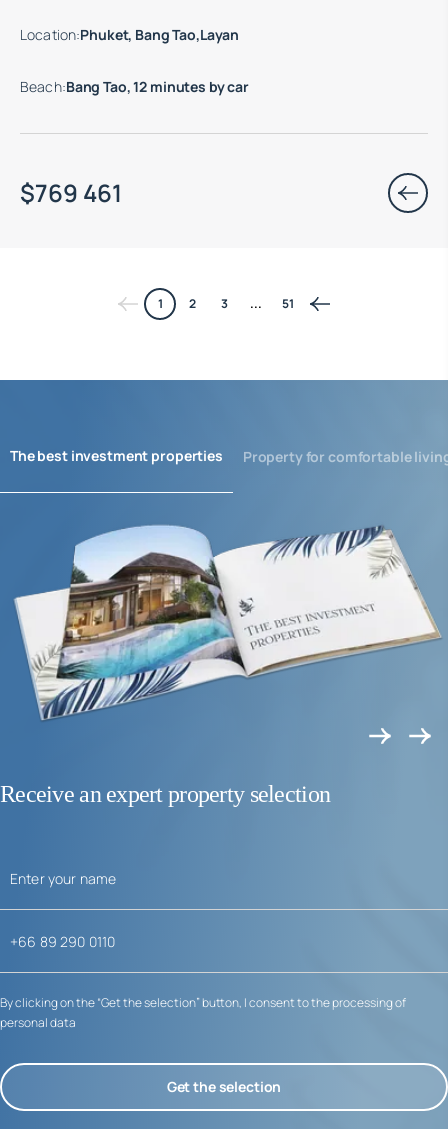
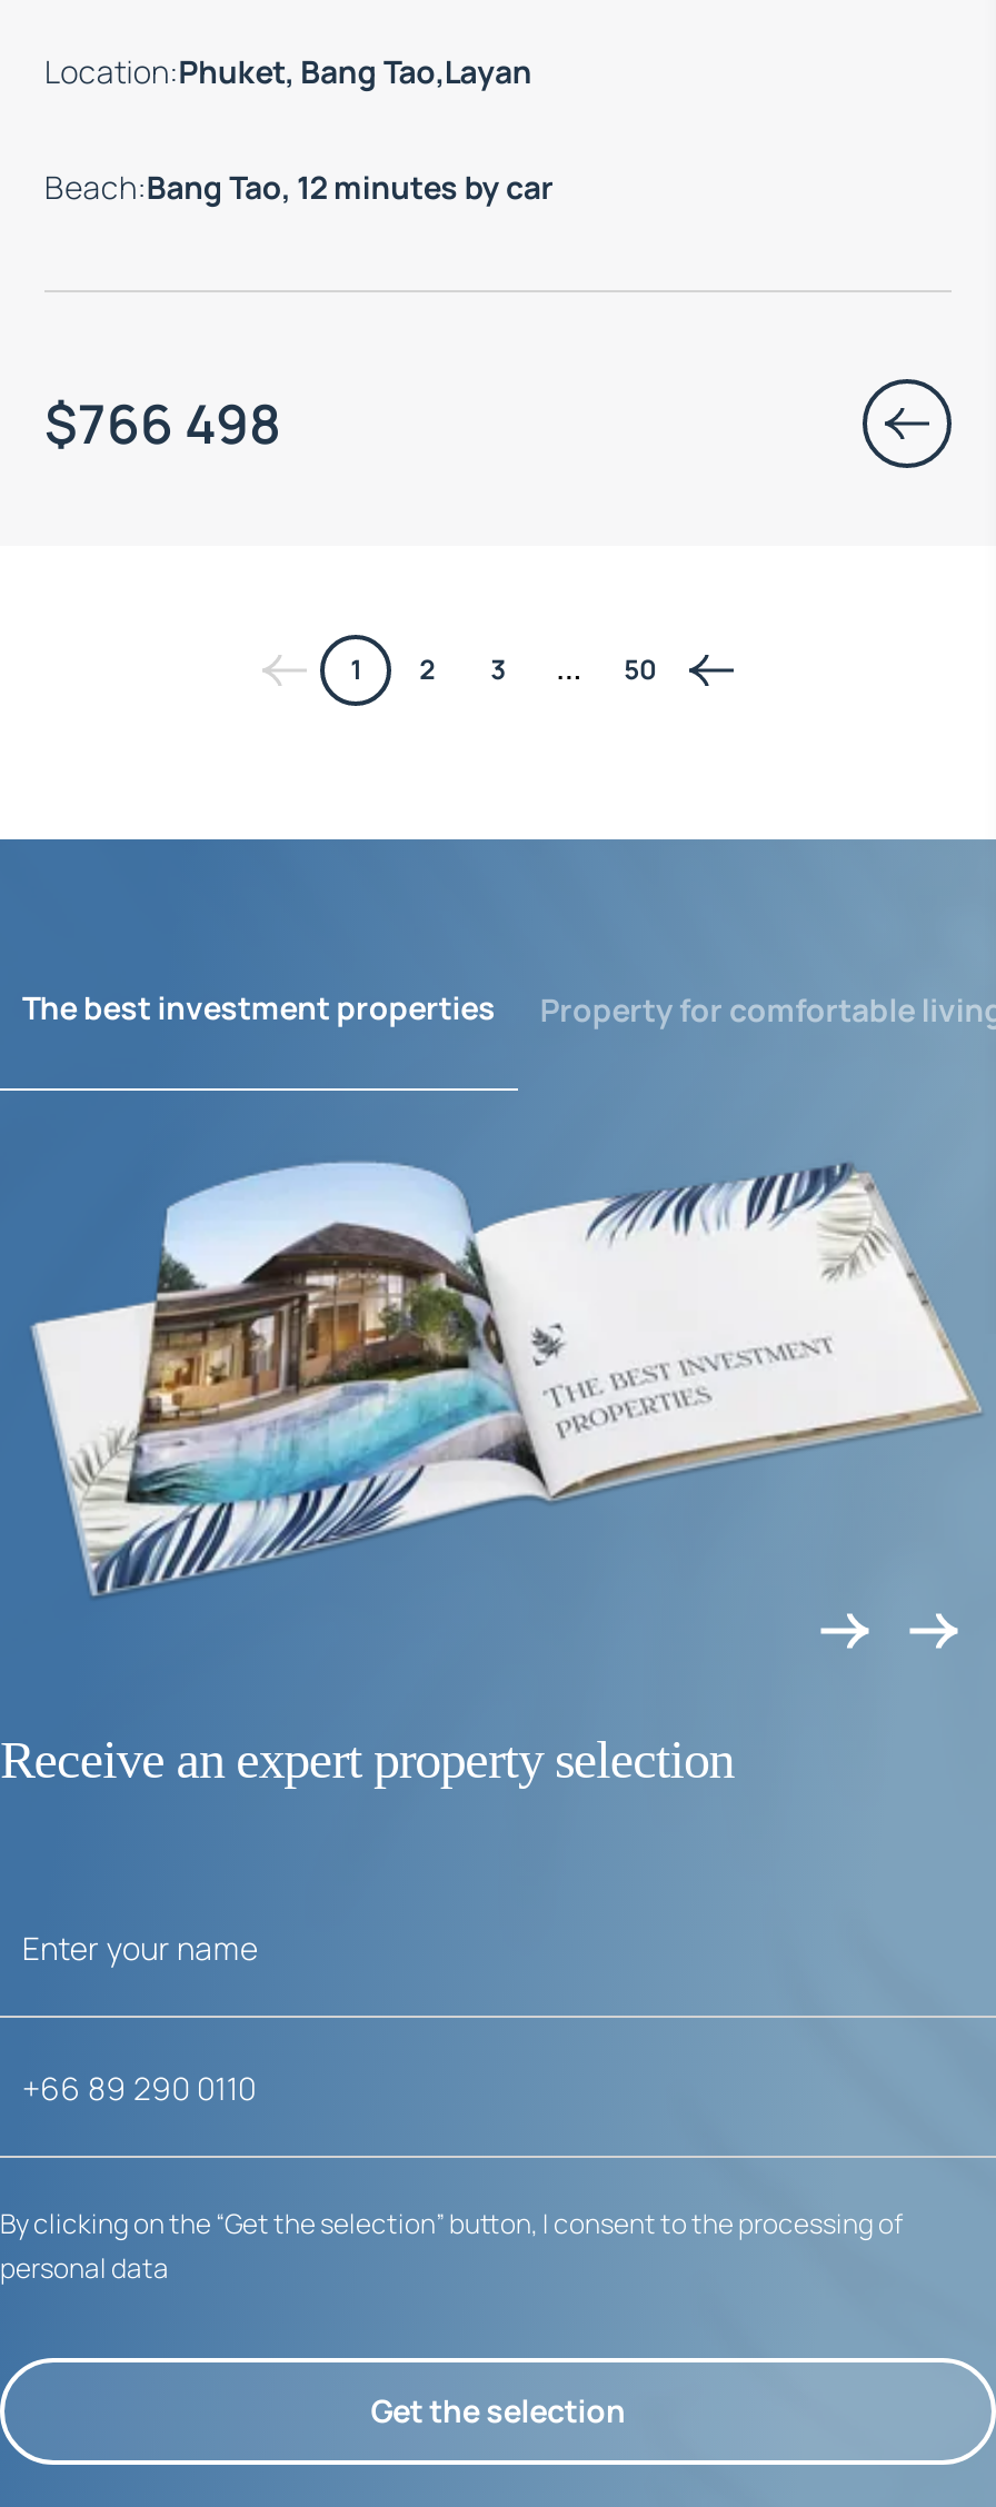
[20,176,122,209] $769 461 -> [44,387,280,460] $766 498
[282,295,294,312] 51 -> [624,651,657,689] 50

